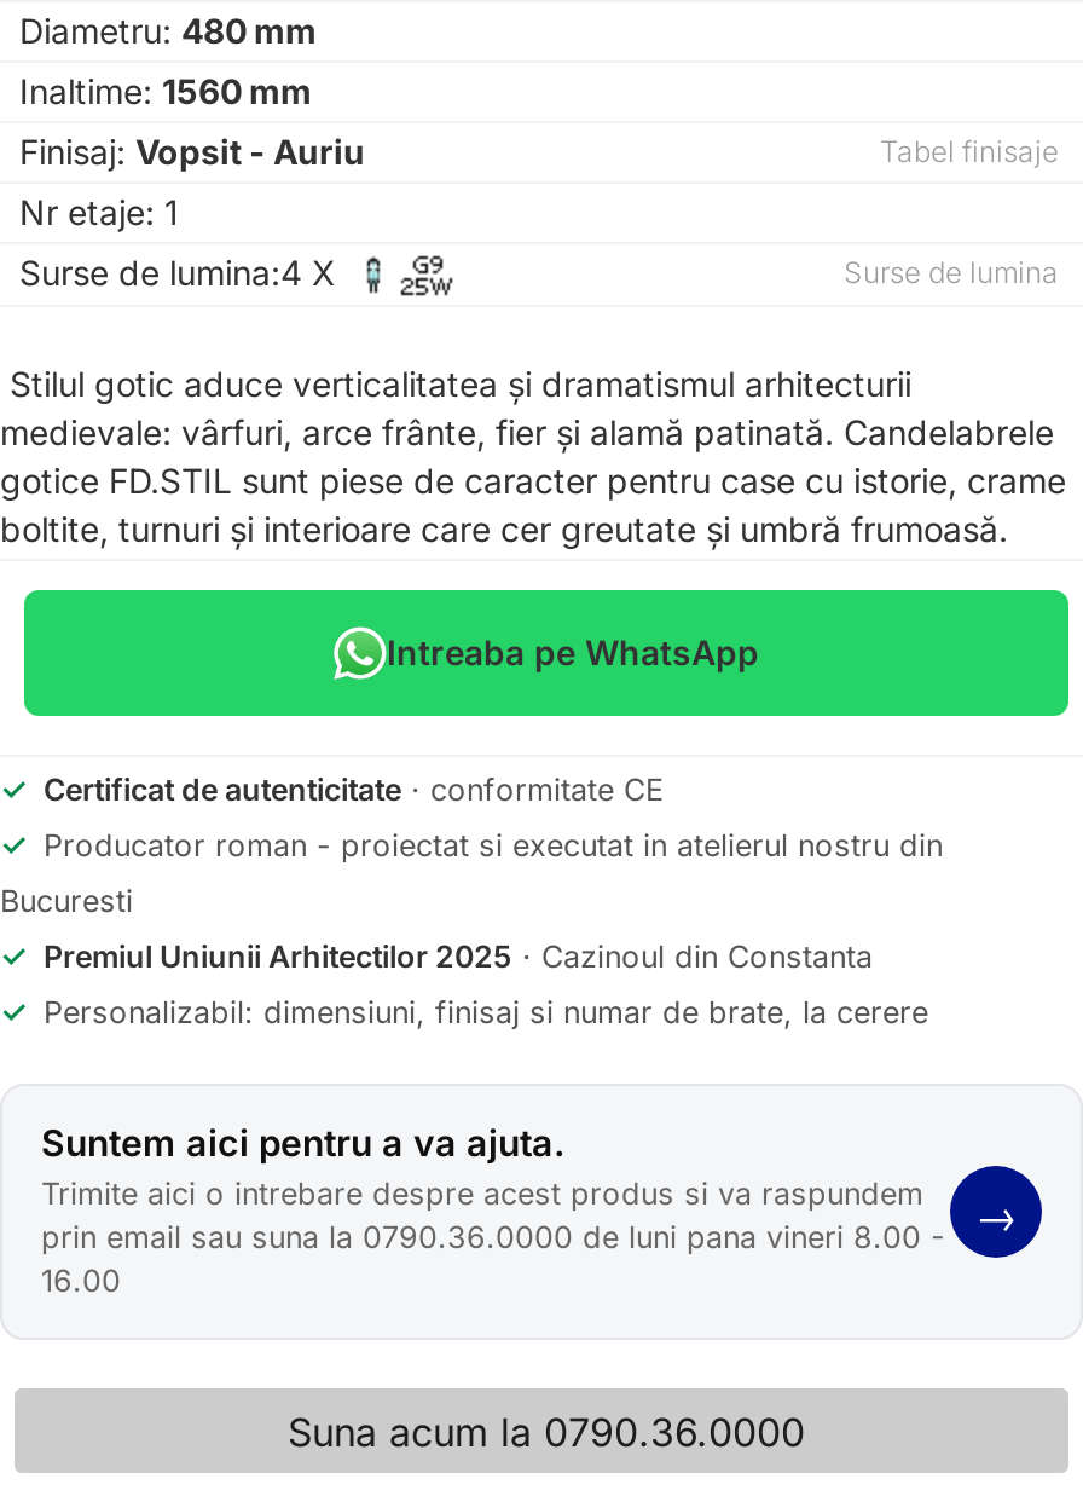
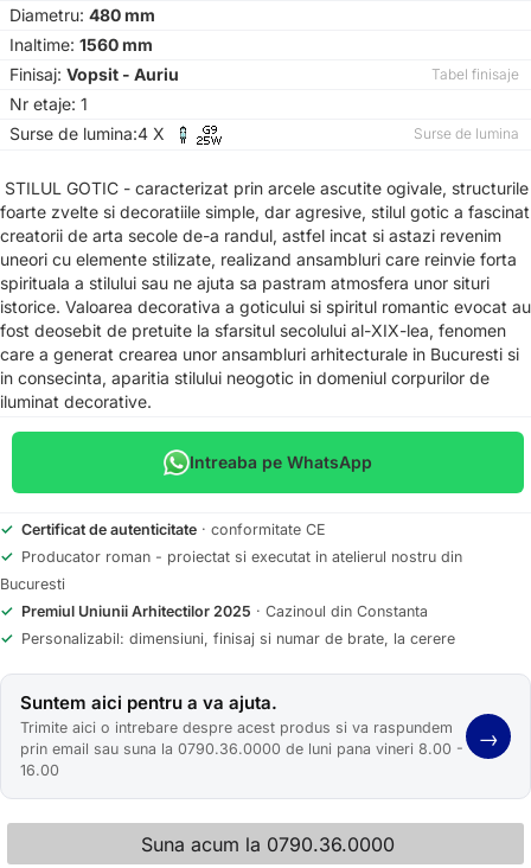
[0,363,1066,550] Stilul gotic aduce verticalitatea și dramatismul arhitecturii | medievale: vârfuri, arce frânte, fier și alamă patinată. Candelabrele | gotice FD.STIL sunt piese de caracter pentru case cu istorie, crame | boltite, turnuri și interioare care cer greutate și umbră frumoasă. -> [0,178,531,412] STILUL GOTIC - caracterizat prin arcele ascutite ogivale, structurile | foarte zvelte si decoratiile simple, dar agresive, stilul gotic a fascinat | creatorii de arta secole de-a randul, astfel incat si astazi revenim | uneori cu elemente stilizate, realizand ansambluri care reinvie forta | spirituala a stilului sau ne ajuta sa pastram atmosfera unor situri | istorice. Valoarea decorativa a goticului si spiritul romantic evocat au | fost deosebit de pretuite la sfarsitul secolului al-XIX-lea, fenomen | care a generat crearea unor ansambluri arhitecturale in Bucuresti si | in consecinta, aparitia stilului neogotic in domeniul corpurilor de | iluminat decorative.

